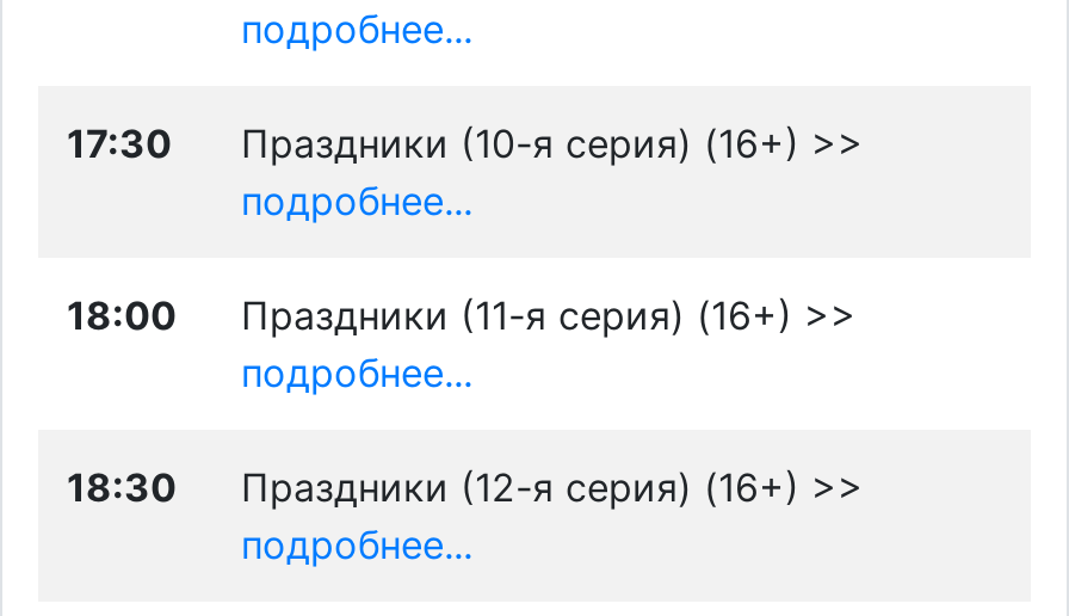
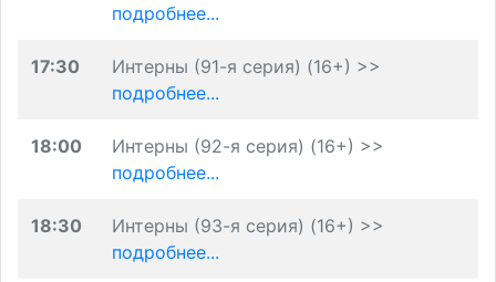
[241,120,864,167] Праздники (10-я серия) (16+) >> -> [112,55,381,78] Интерны (91-я серия) (16+) >>
[241,292,857,339] Праздники (11-я серия) (16+) >> -> [112,135,384,157] Интерны (92-я серия) (16+) >>
[241,463,864,511] Праздники (12-я серия) (16+) >> -> [112,215,384,237] Интерны (93-я серия) (16+) >>

